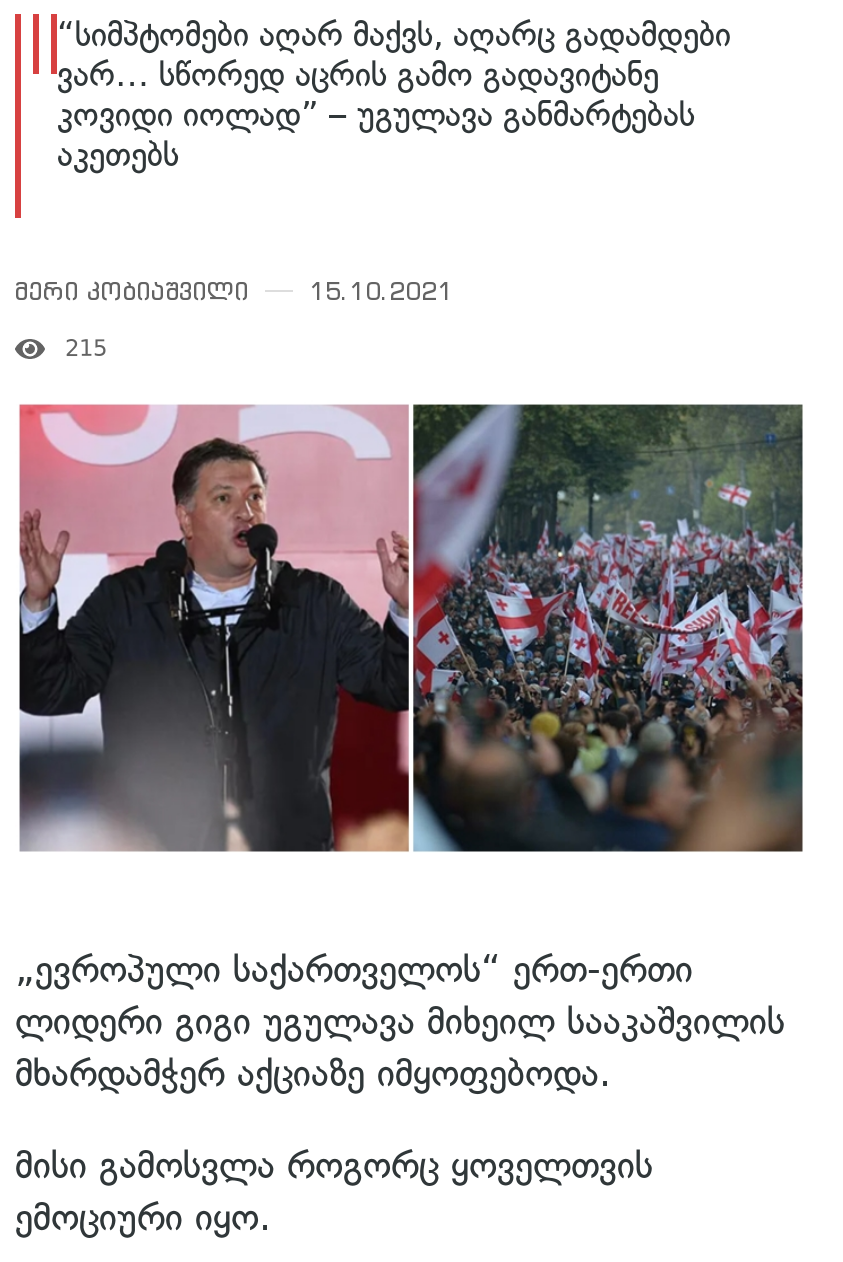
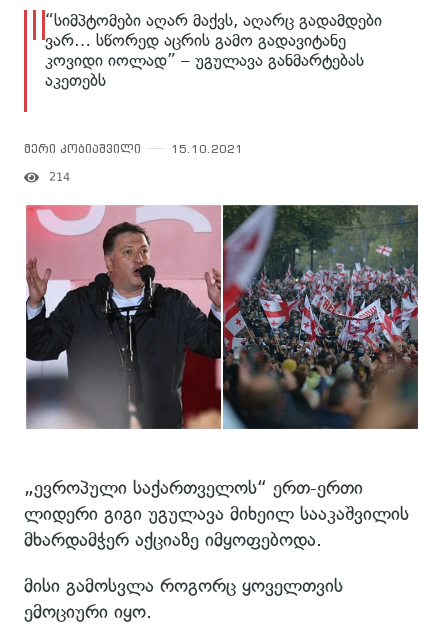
[65,334,107,362] 215 -> [49,170,70,184] 214

